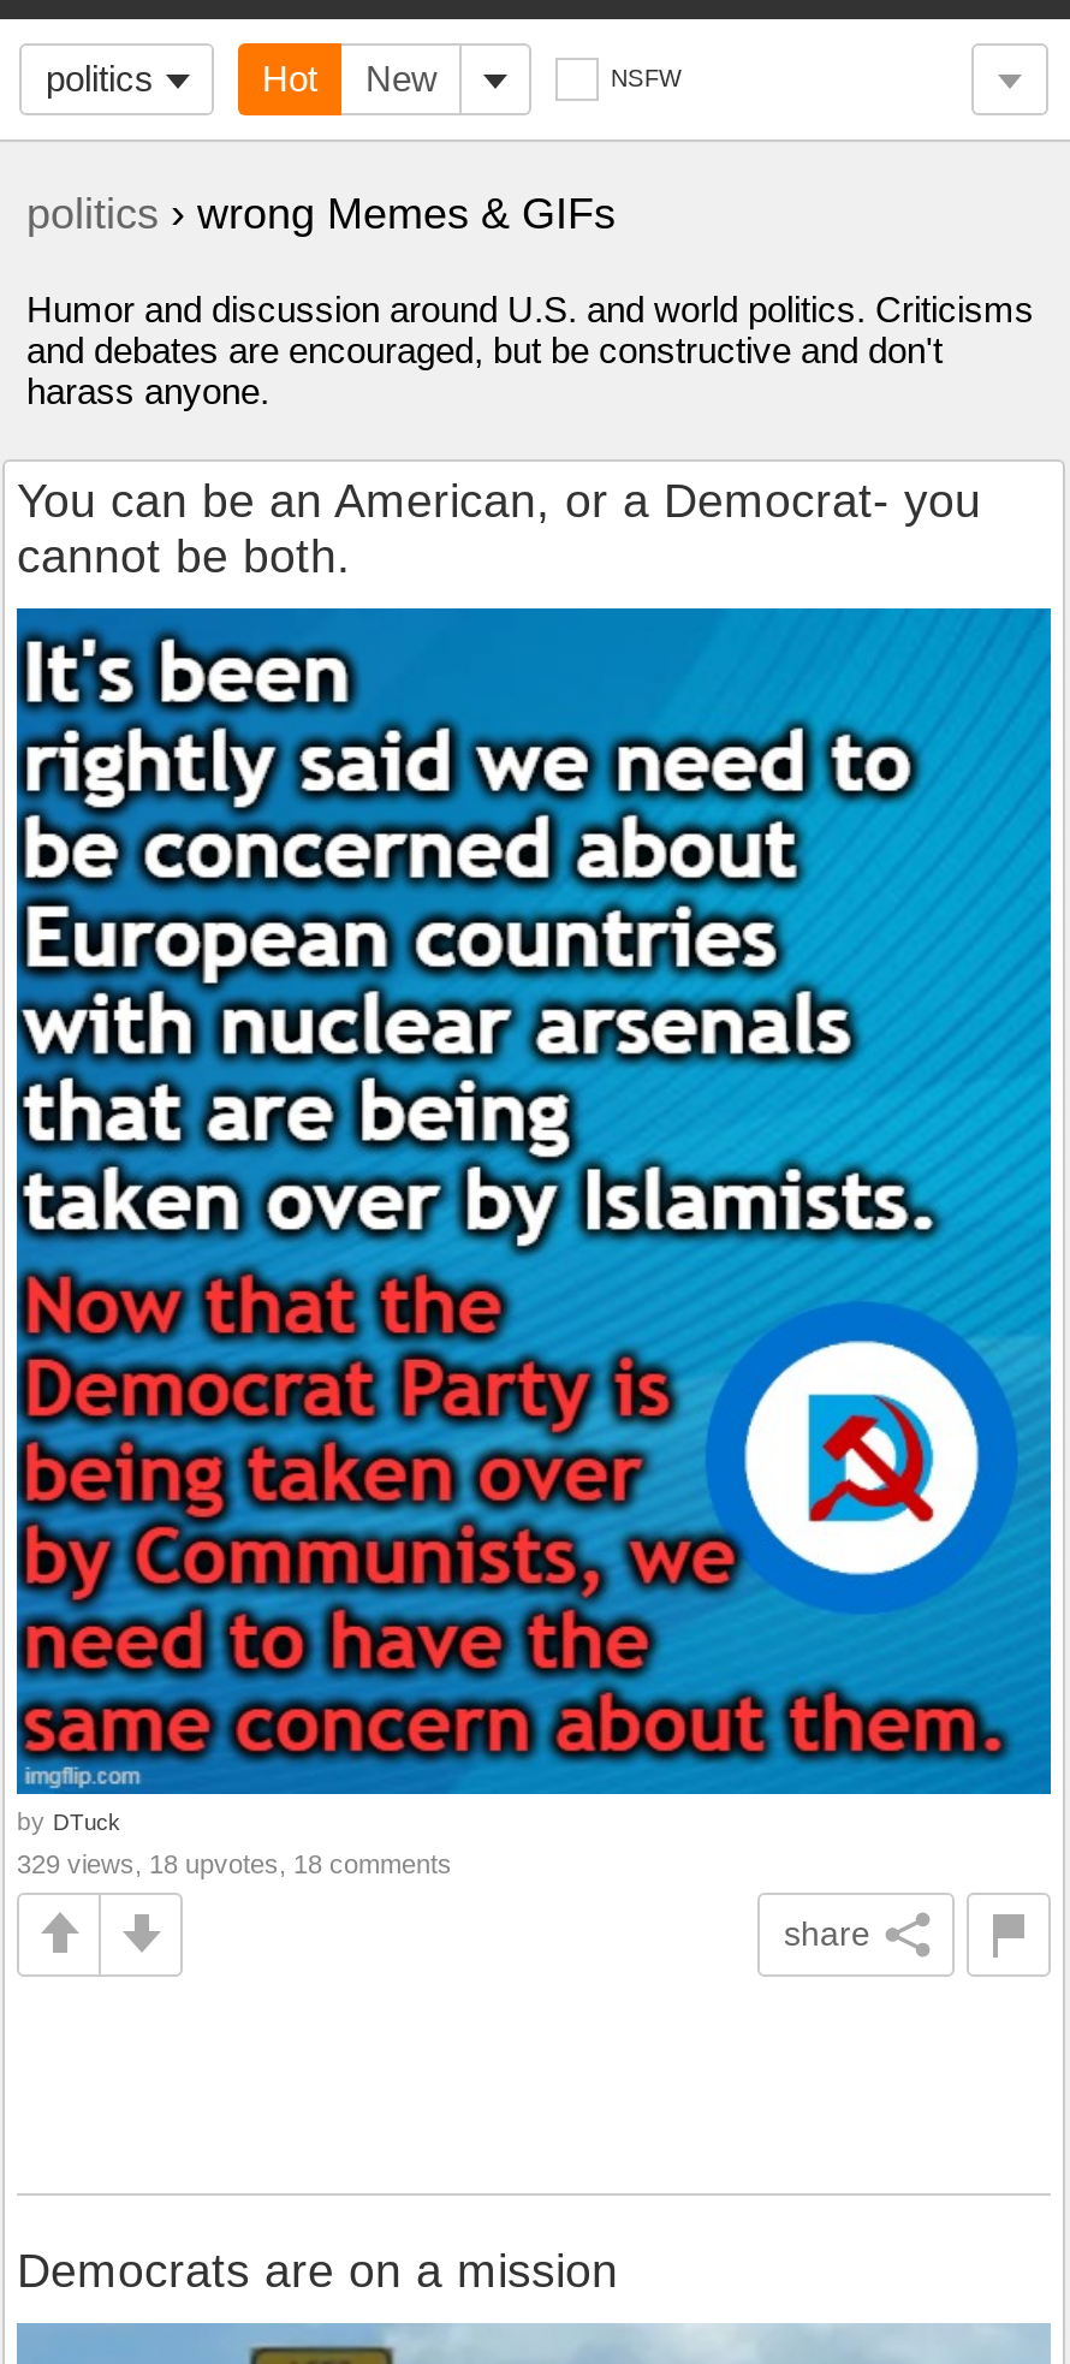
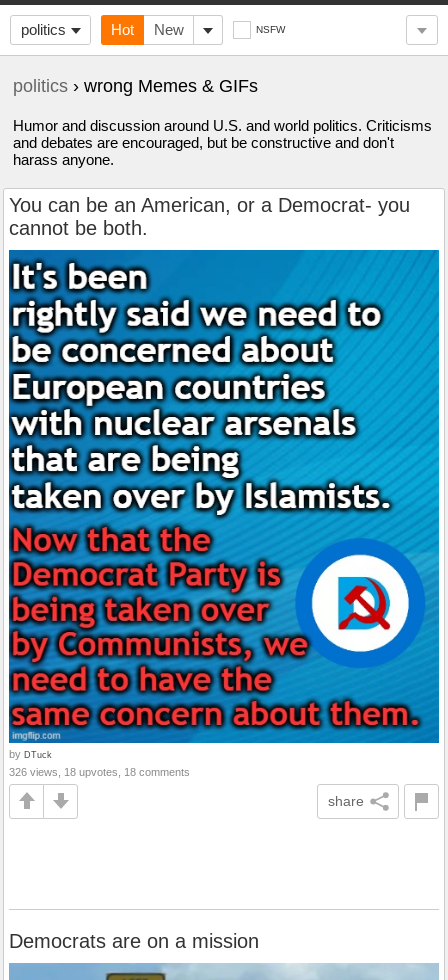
[17,1848,452,1877] 329 views, 18 upvotes, 18 comments -> [9,765,190,777] 326 views, 18 upvotes, 18 comments

